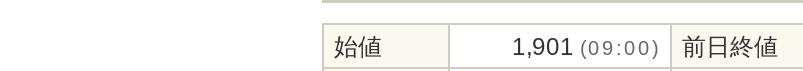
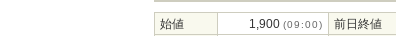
[512,33,778,61] 1,901 (09:00) 前日終値 -> [249,17,382,31] 1,900 (09:00) 前日終値

